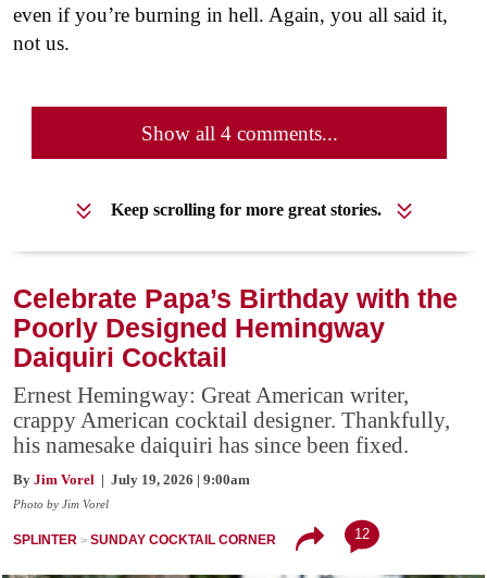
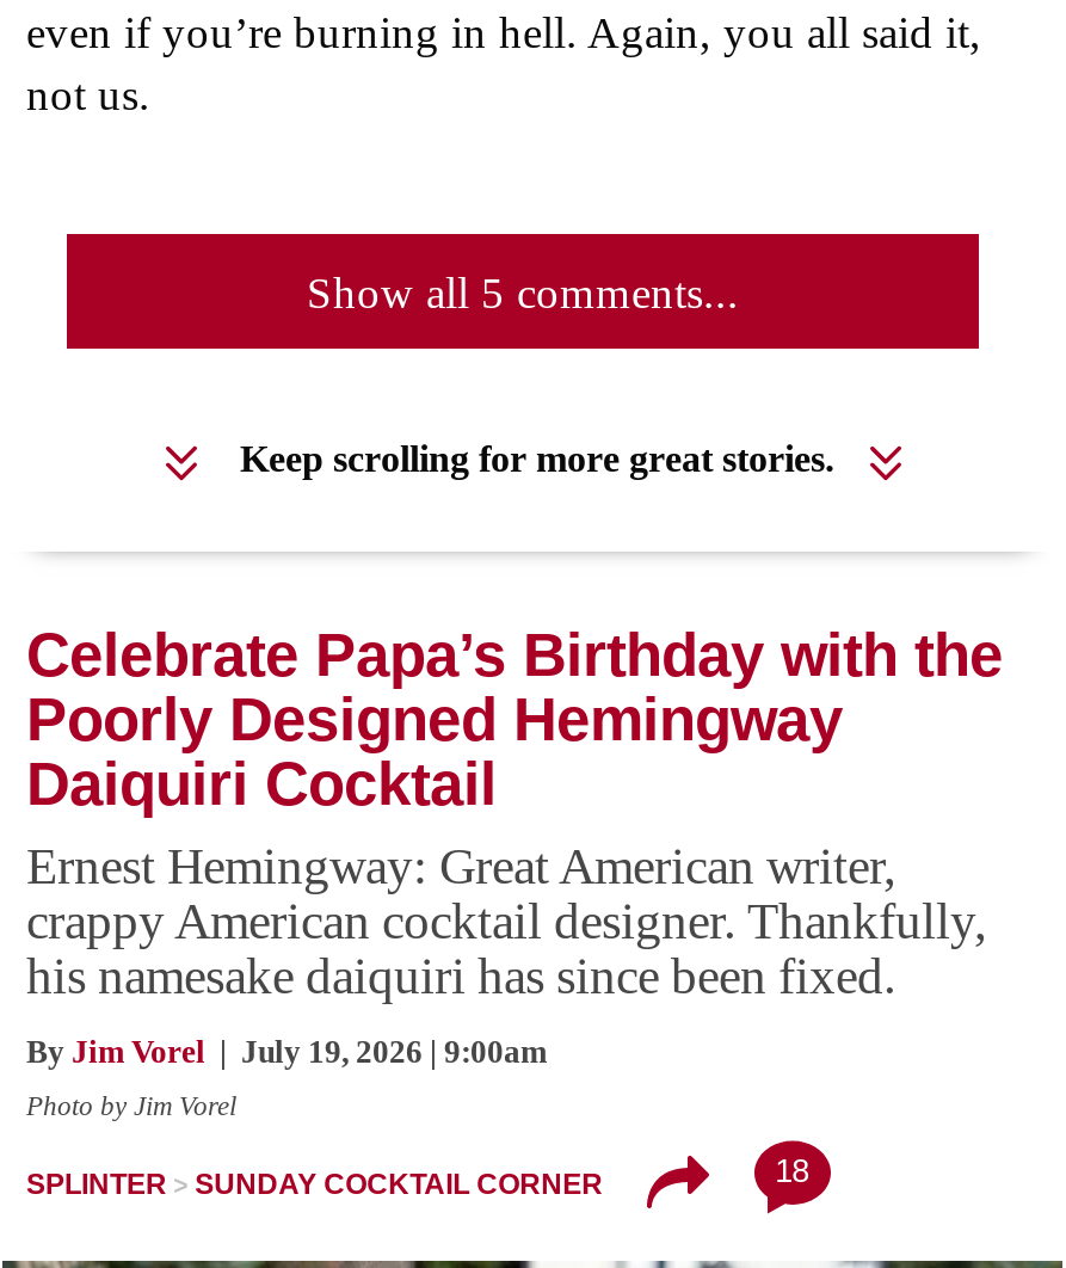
[141,122,338,145] Show all 4 comments... -> [307,268,739,318] Show all 5 comments...
[354,526,369,543] 12 -> [775,1154,809,1190] 18

